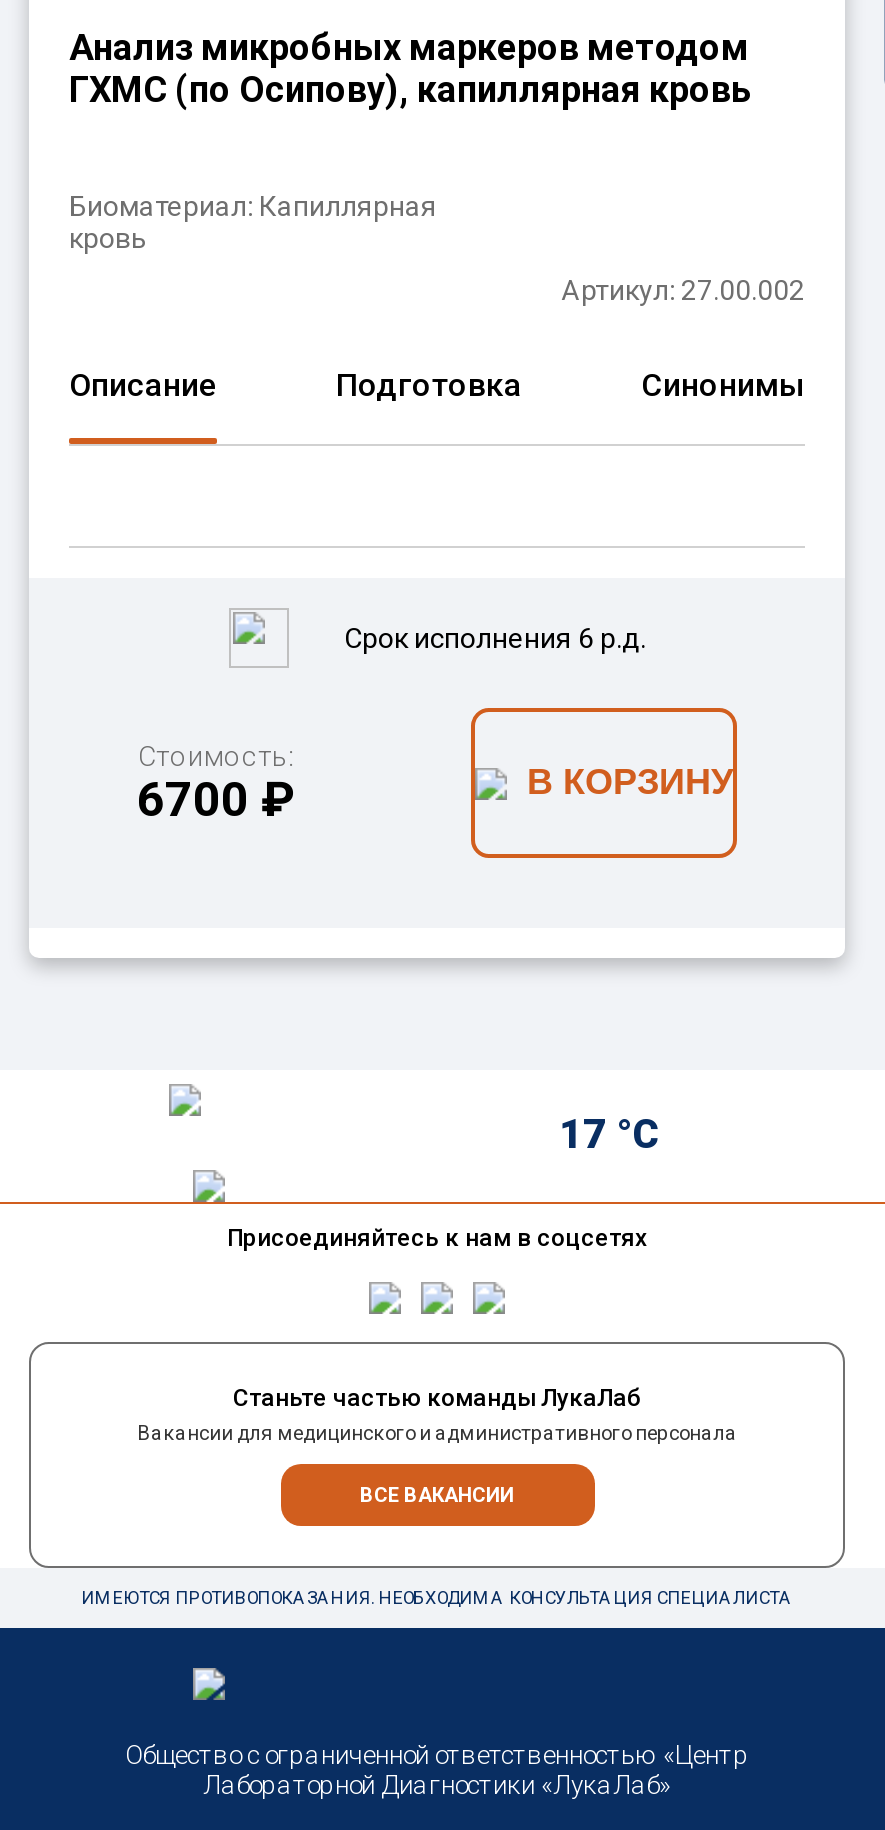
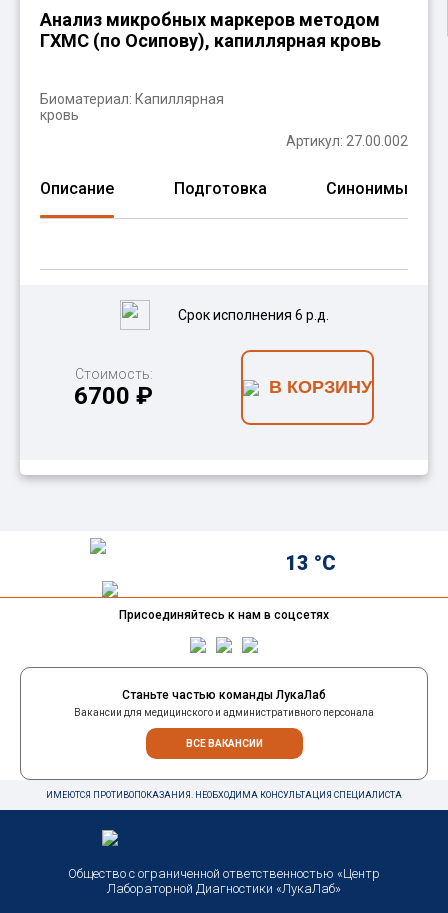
[559,1110,661,1158] 17 °C -> [285,551,336,575] 13 °C

